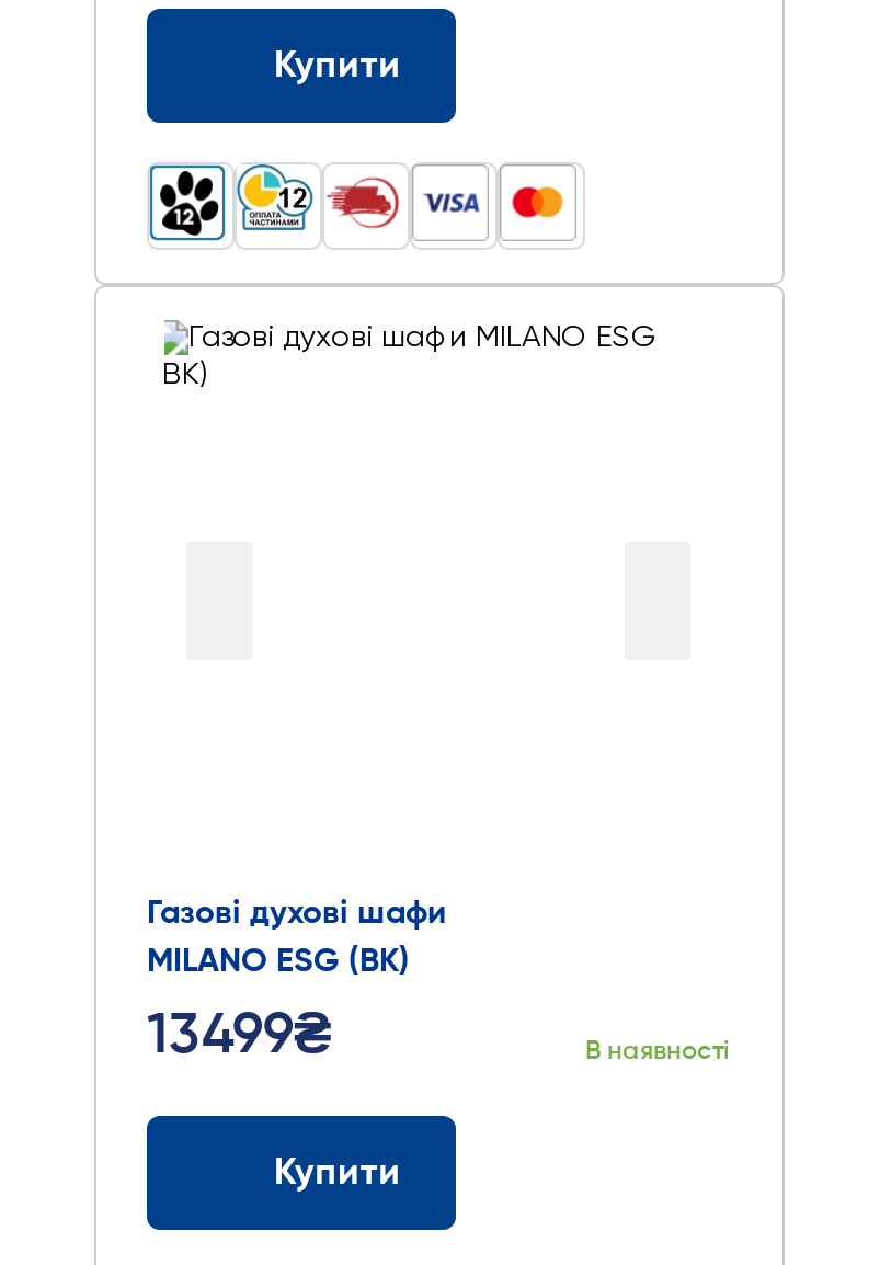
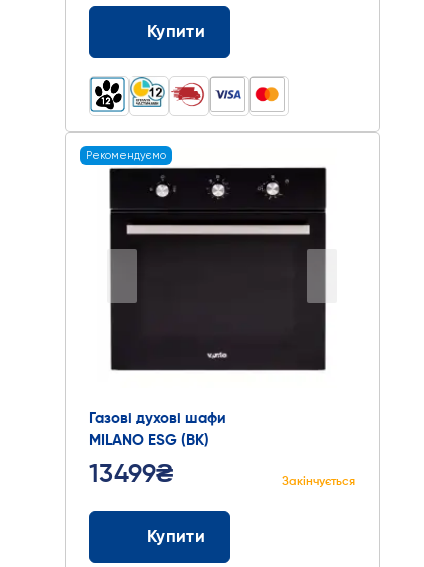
none -> [86,150,327,372] [image] | Рекомендуємо
[585,1039,730,1065] В наявності -> [282,476,355,488] Закінчується

